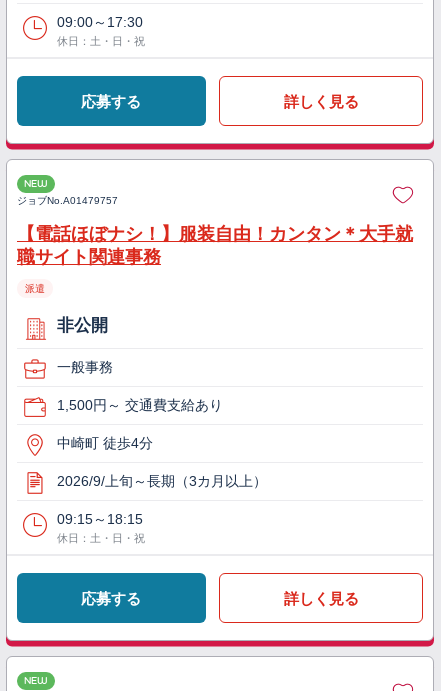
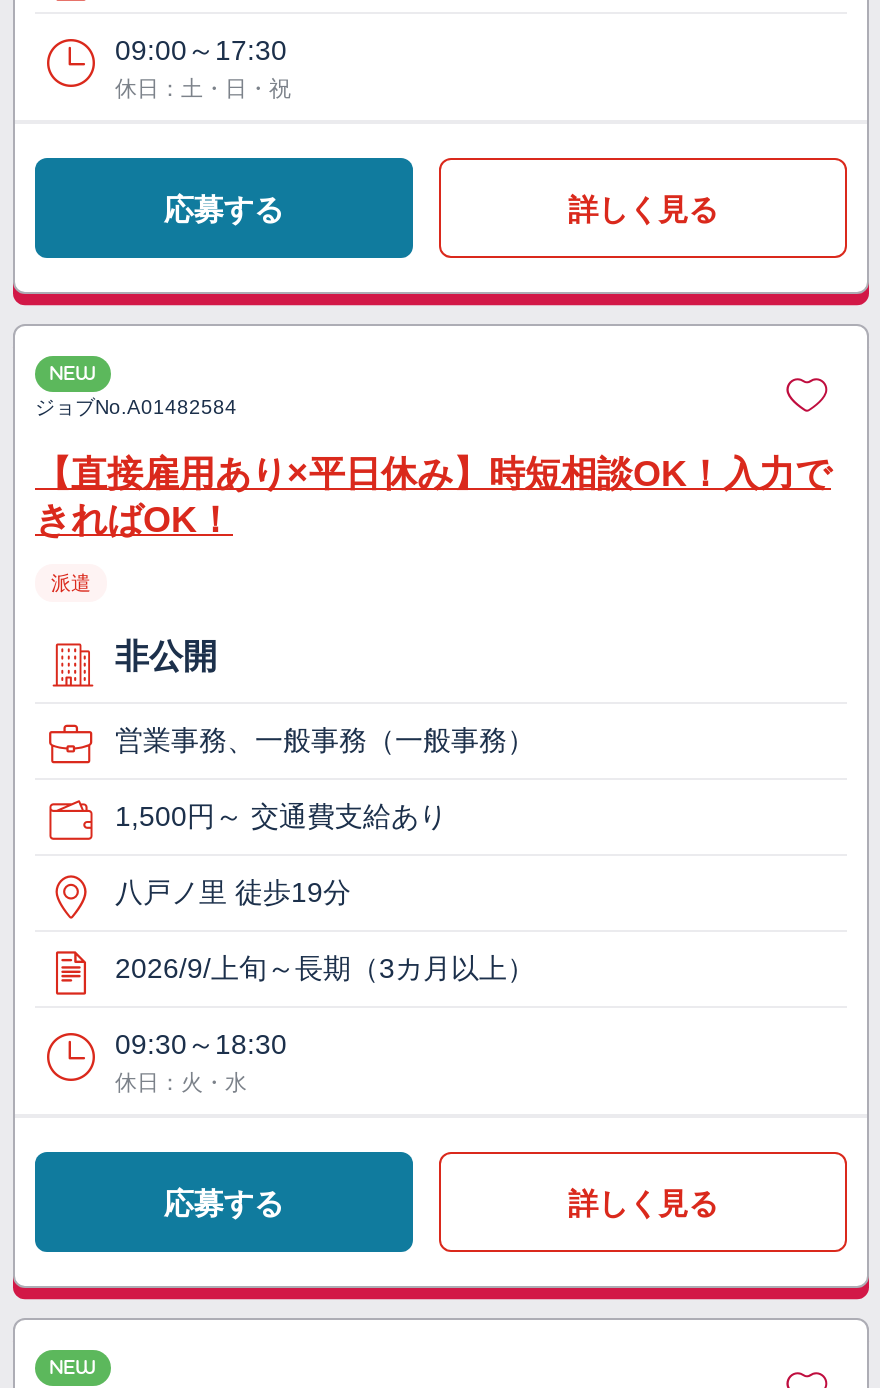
[17,195,118,206] ジョブNo. A01479757 -> [35,397,237,419] ジョブNo. A01482584
[17,224,413,267] 【電話ほぼナシ！】服装自由！カンタン＊大手就 | 職サイト関連事務 -> [35,455,831,541] 【直接雇用あり×平日休み】時短相談OK！入力で | きればOK！
[57,359,113,375] 一般事務 -> [115,725,535,757] 営業事務、一般事務（一般事務）
[57,435,153,451] 中崎町 徒歩4分 -> [115,877,351,909] 八戸ノ里 徒歩19分
[57,511,145,544] 09:15～18:15 | 休日：土・日・祝 -> [115,1029,287,1095] 09:30～18:30 | 休日：火・水

